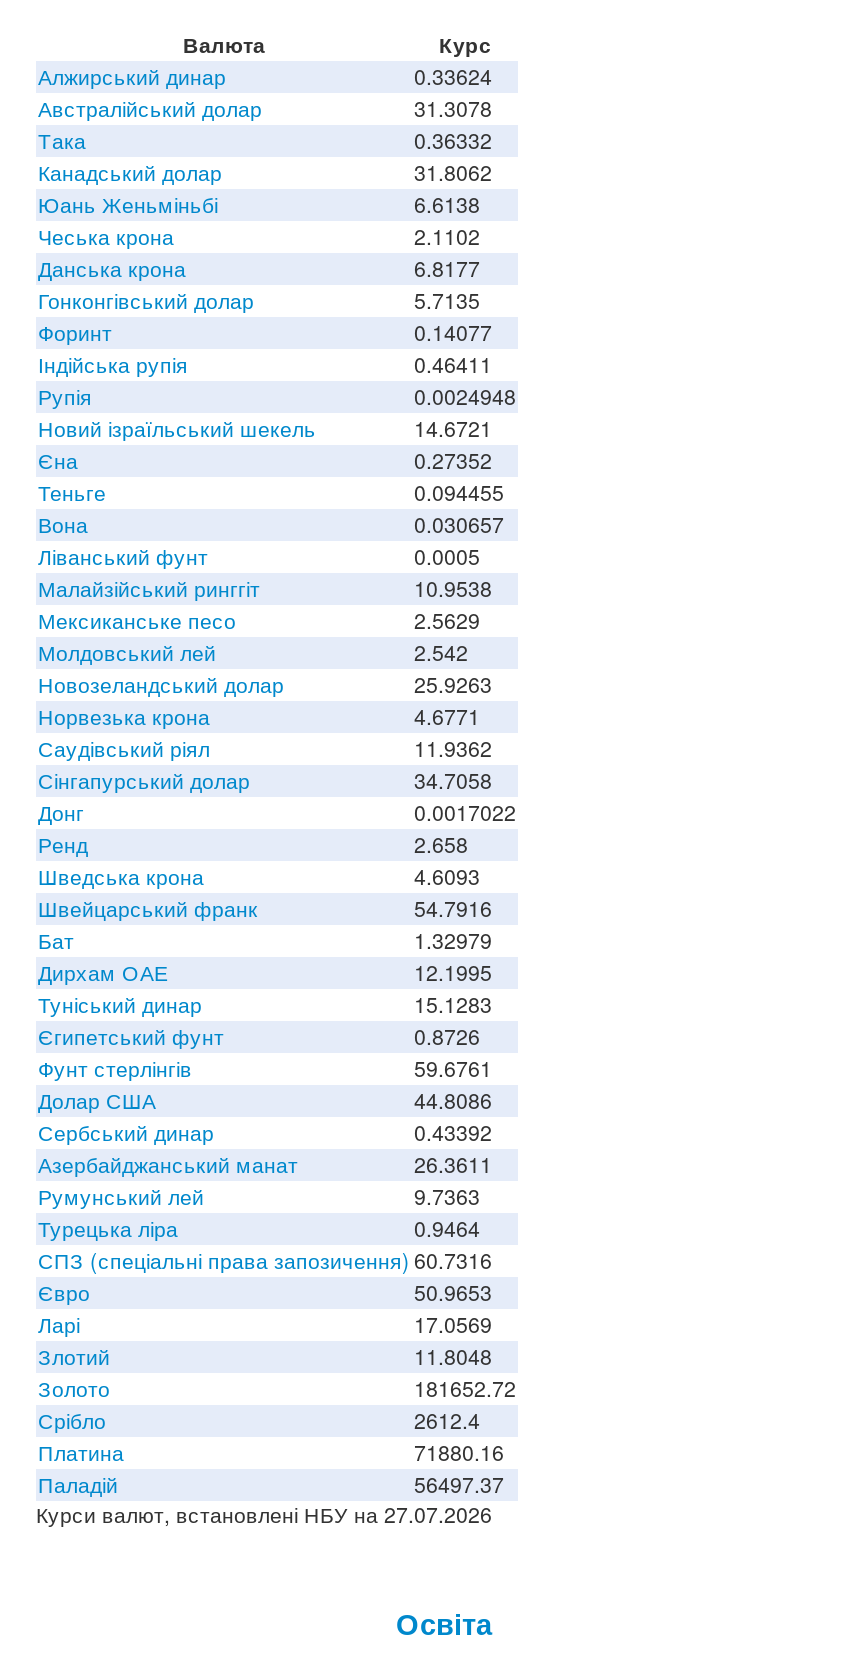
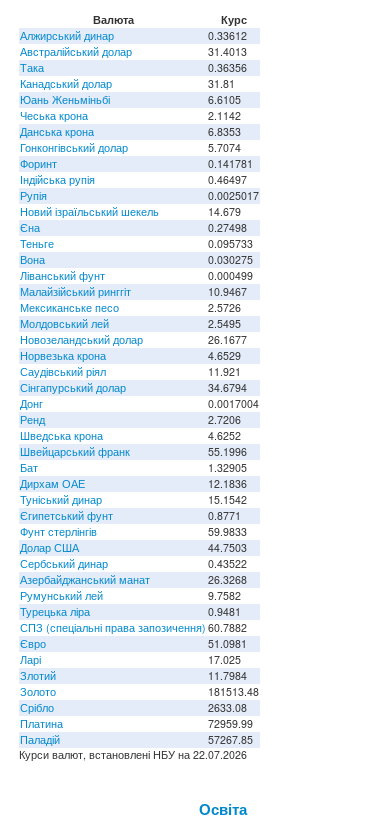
[414,62,492,92] 0.33624 -> [208,28,247,43] 0.33612
[414,94,492,124] 31.3078 -> [208,44,247,59] 31.4013
[414,126,492,156] 0.36332 -> [208,60,247,75] 0.36356
[414,158,492,188] 31.8062 -> [208,76,235,91] 31.81
[414,190,480,220] 6.6138 -> [208,92,241,107] 6.6105
[414,222,480,252] 2.1102 -> [208,108,241,123] 2.1142
[414,254,480,284] 6.8177 -> [208,124,241,139] 6.8353
[414,286,480,316] 5.7135 -> [208,140,241,155] 5.7074
[414,318,492,348] 0.14077 -> [208,156,253,171] 0.141781
[414,350,492,380] 0.46411 -> [208,172,247,187] 0.46497
[414,382,516,412] 0.0024948 -> [208,188,259,203] 0.0025017
[414,414,492,444] 14.6721 -> [208,204,241,219] 14.679
[414,446,492,476] 0.27352 -> [208,220,247,235] 0.27498
[414,478,504,508] 0.094455 -> [208,236,253,251] 0.095733
[414,510,504,540] 0.030657 -> [208,252,253,267] 0.030275
[414,542,480,572] 0.0005 -> [208,268,253,283] 0.000499
[414,574,492,604] 10.9538 -> [208,284,247,299] 10.9467
[414,606,480,636] 2.5629 -> [208,300,241,315] 2.5726
[414,638,468,668] 2.542 -> [208,316,241,331] 2.5495
[414,670,492,700] 25.9263 -> [208,332,247,347] 26.1677
[414,702,480,732] 4.6771 -> [208,348,241,363] 4.6529
[414,734,492,764] 11.9362 -> [208,364,241,379] 11.921
[414,766,492,796] 34.7058 -> [208,380,247,395] 34.6794
[414,798,516,828] 0.0017022 -> [208,396,259,411] 0.0017004
[414,830,468,860] 2.658 -> [208,412,241,427] 2.7206
[414,862,480,892] 4.6093 -> [208,428,241,443] 4.6252
[414,894,492,924] 54.7916 -> [208,444,247,459] 55.1996
[414,926,492,956] 1.32979 -> [208,460,247,475] 1.32905
[414,958,492,988] 12.1995 -> [208,476,247,491] 12.1836
[414,990,492,1020] 15.1283 -> [208,492,247,507] 15.1542
[414,1022,480,1052] 0.8726 -> [208,508,241,523] 0.8771
[414,1054,492,1084] 59.6761 -> [208,524,247,539] 59.9833
[414,1086,492,1116] 44.8086 -> [208,540,247,555] 44.7503
[414,1118,492,1148] 0.43392 -> [208,556,247,571] 0.43522
[414,1150,492,1180] 26.3611 -> [208,572,247,587] 26.3268
[414,1182,480,1212] 9.7363 -> [208,588,241,603] 9.7582
[414,1214,480,1244] 0.9464 -> [208,604,241,619] 0.9481
[38,1246,492,1276] СПЗ (спеціальні права запозичення) 60.7316 -> [20,620,247,635] СПЗ (спеціальні права запозичення) 60.7882
[414,1278,492,1308] 50.9653 -> [208,636,247,651] 51.0981
[414,1310,492,1340] 17.0569 -> [208,652,241,667] 17.025
[414,1342,492,1372] 11.8048 -> [208,668,247,683] 11.7984
[414,1374,516,1404] 181652.72 -> [208,684,259,699] 181513.48
[414,1406,480,1436] 2612.4 -> [208,700,247,715] 2633.08
[414,1438,504,1468] 71880.16 -> [208,716,253,731] 72959.99
[414,1470,504,1500] 56497.37 -> [208,732,253,747] 57267.85
[36,1500,492,1530] Курси валют, встановлені НБУ на 27.07.2026 -> [19,747,247,762] Курси валют, встановлені НБУ на 22.07.2026

